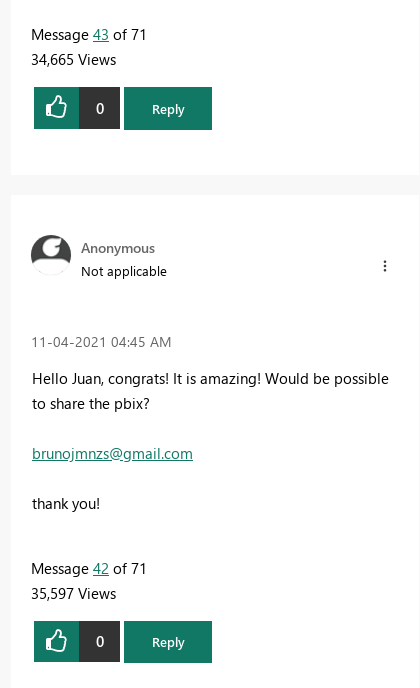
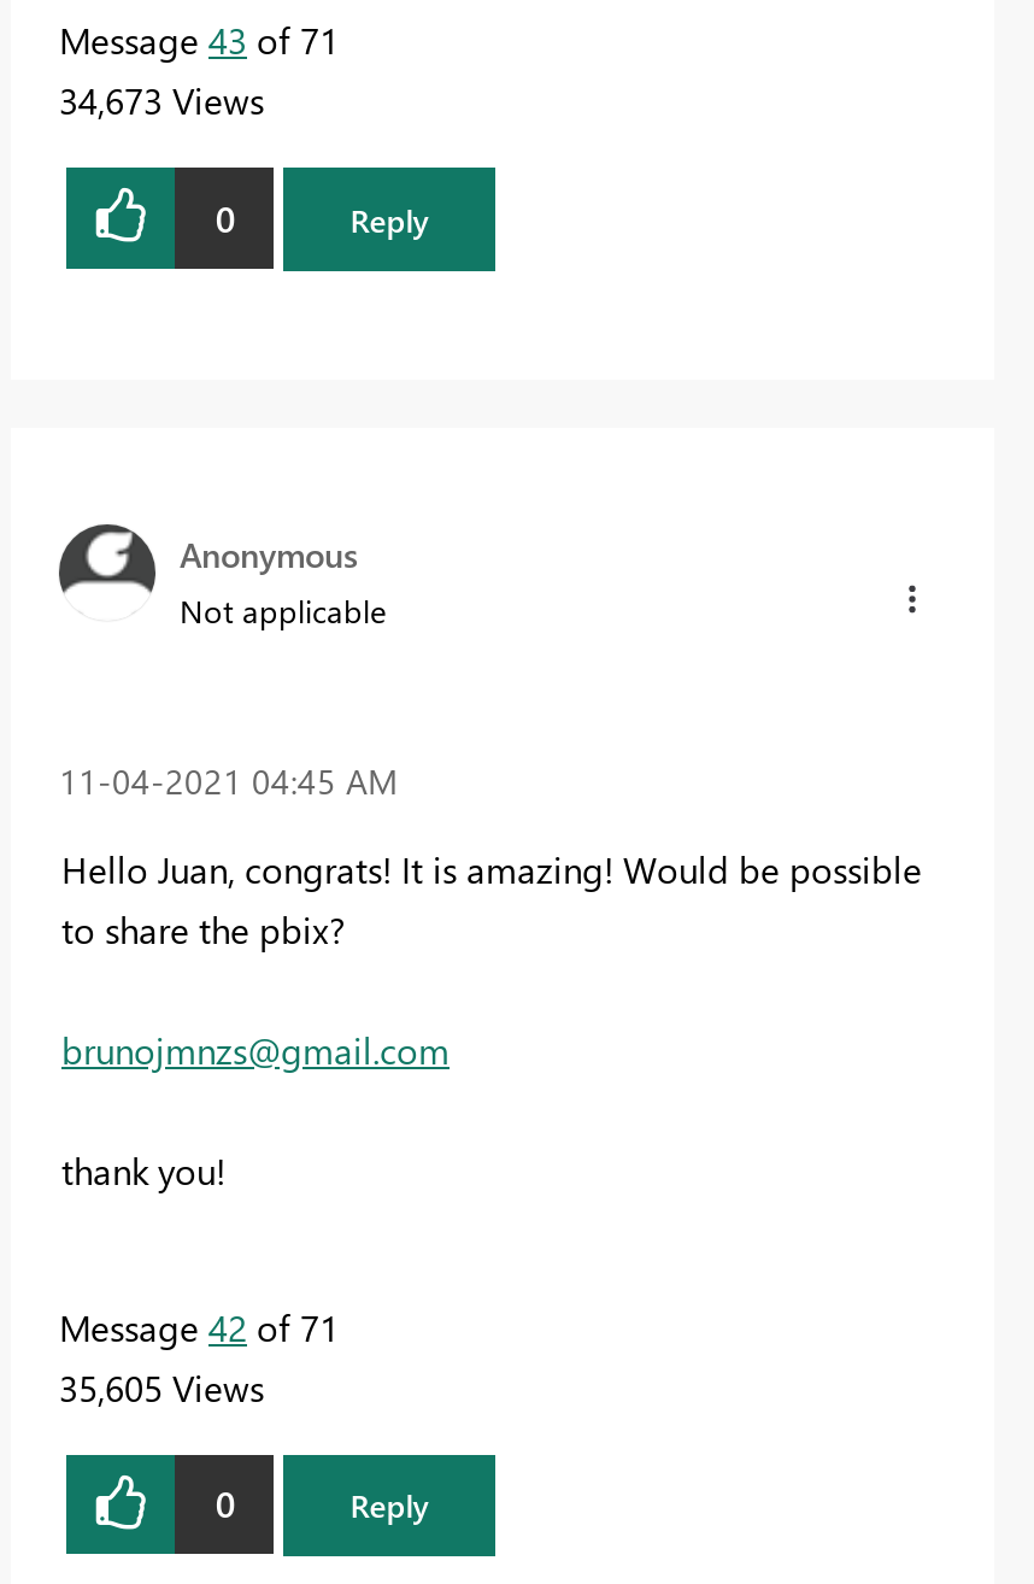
[31,49,116,69] 34,665 Views -> [59,77,264,125] 34,673 Views
[31,583,116,603] 35,597 Views -> [59,1363,264,1411] 35,605 Views

